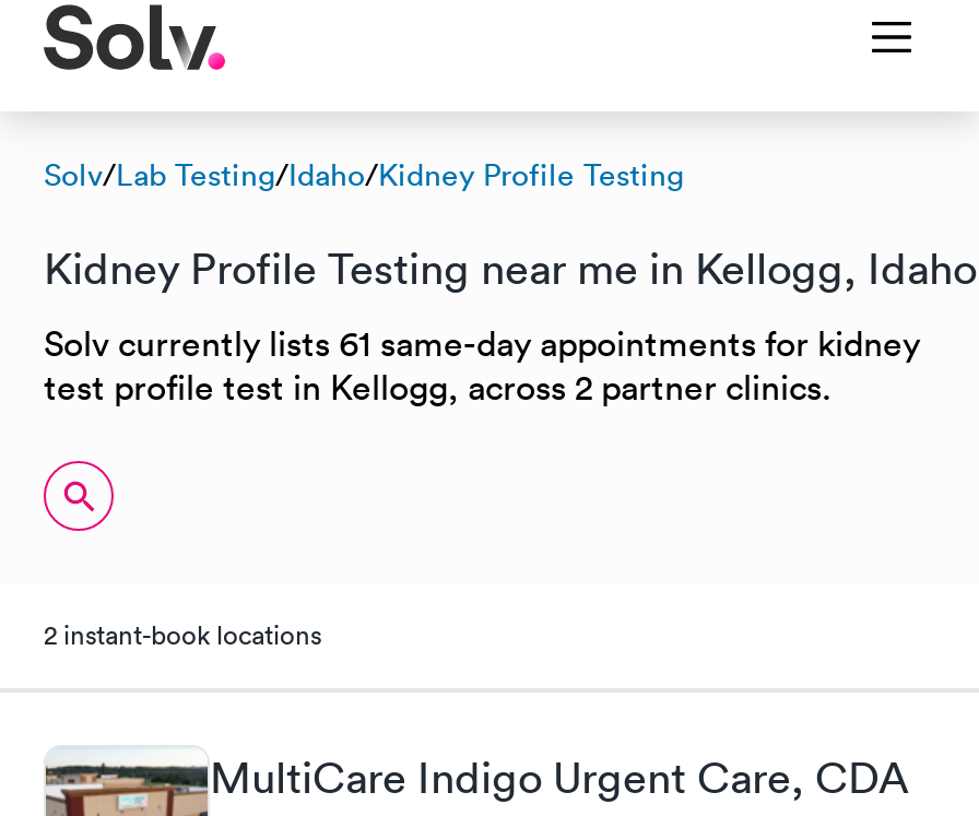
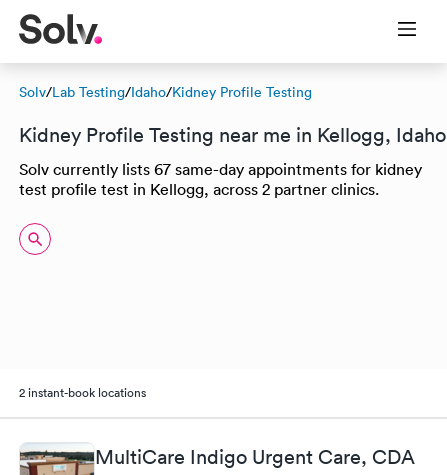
[44,321,920,365] Solv currently lists 61 same-day appointments for kidney -> [19,159,422,179] Solv currently lists 67 same-day appointments for kidney

